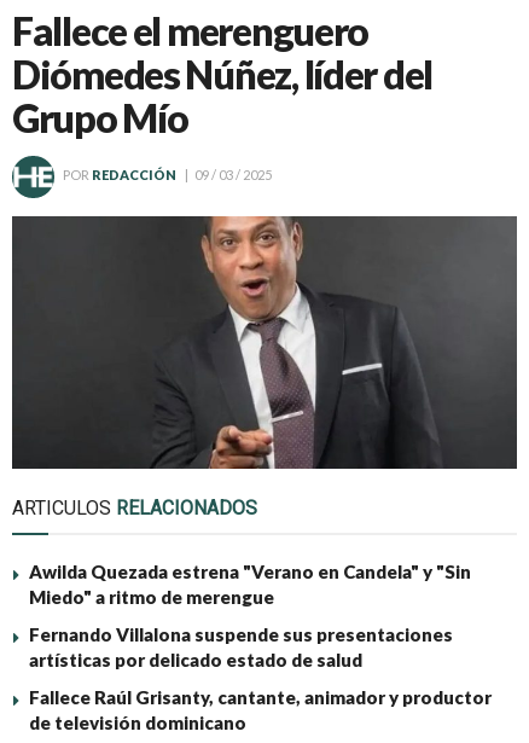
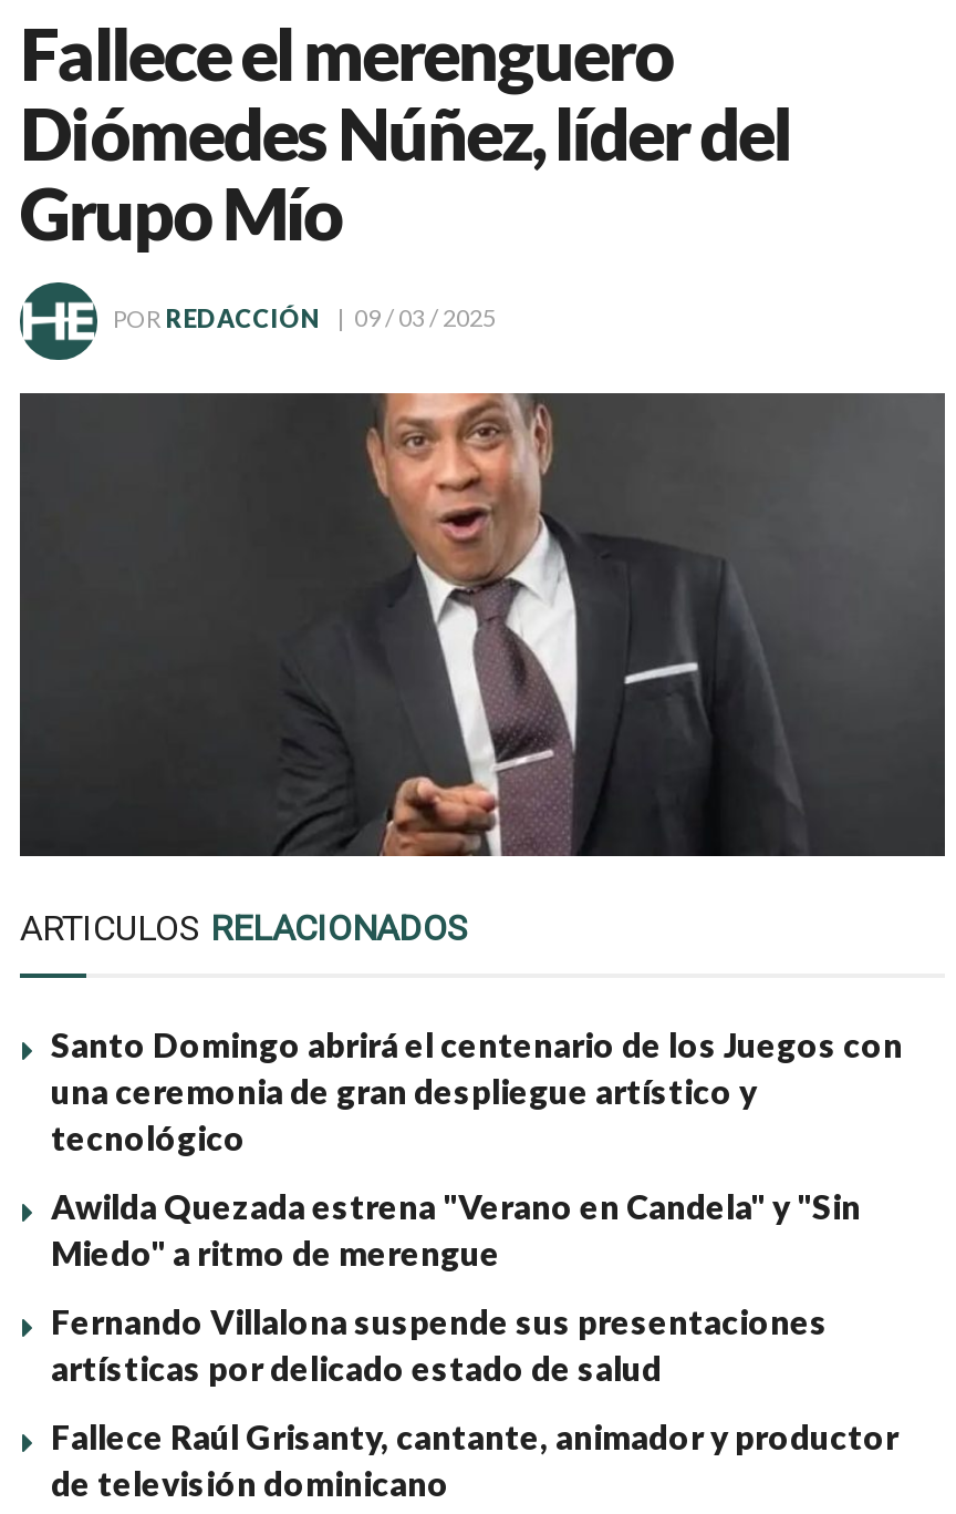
none -> [51,1024,903,1157] Santo Domingo abrirá el centenario de los Juegos con | una ceremonia de gran despliegue artístico y | tecnológico

